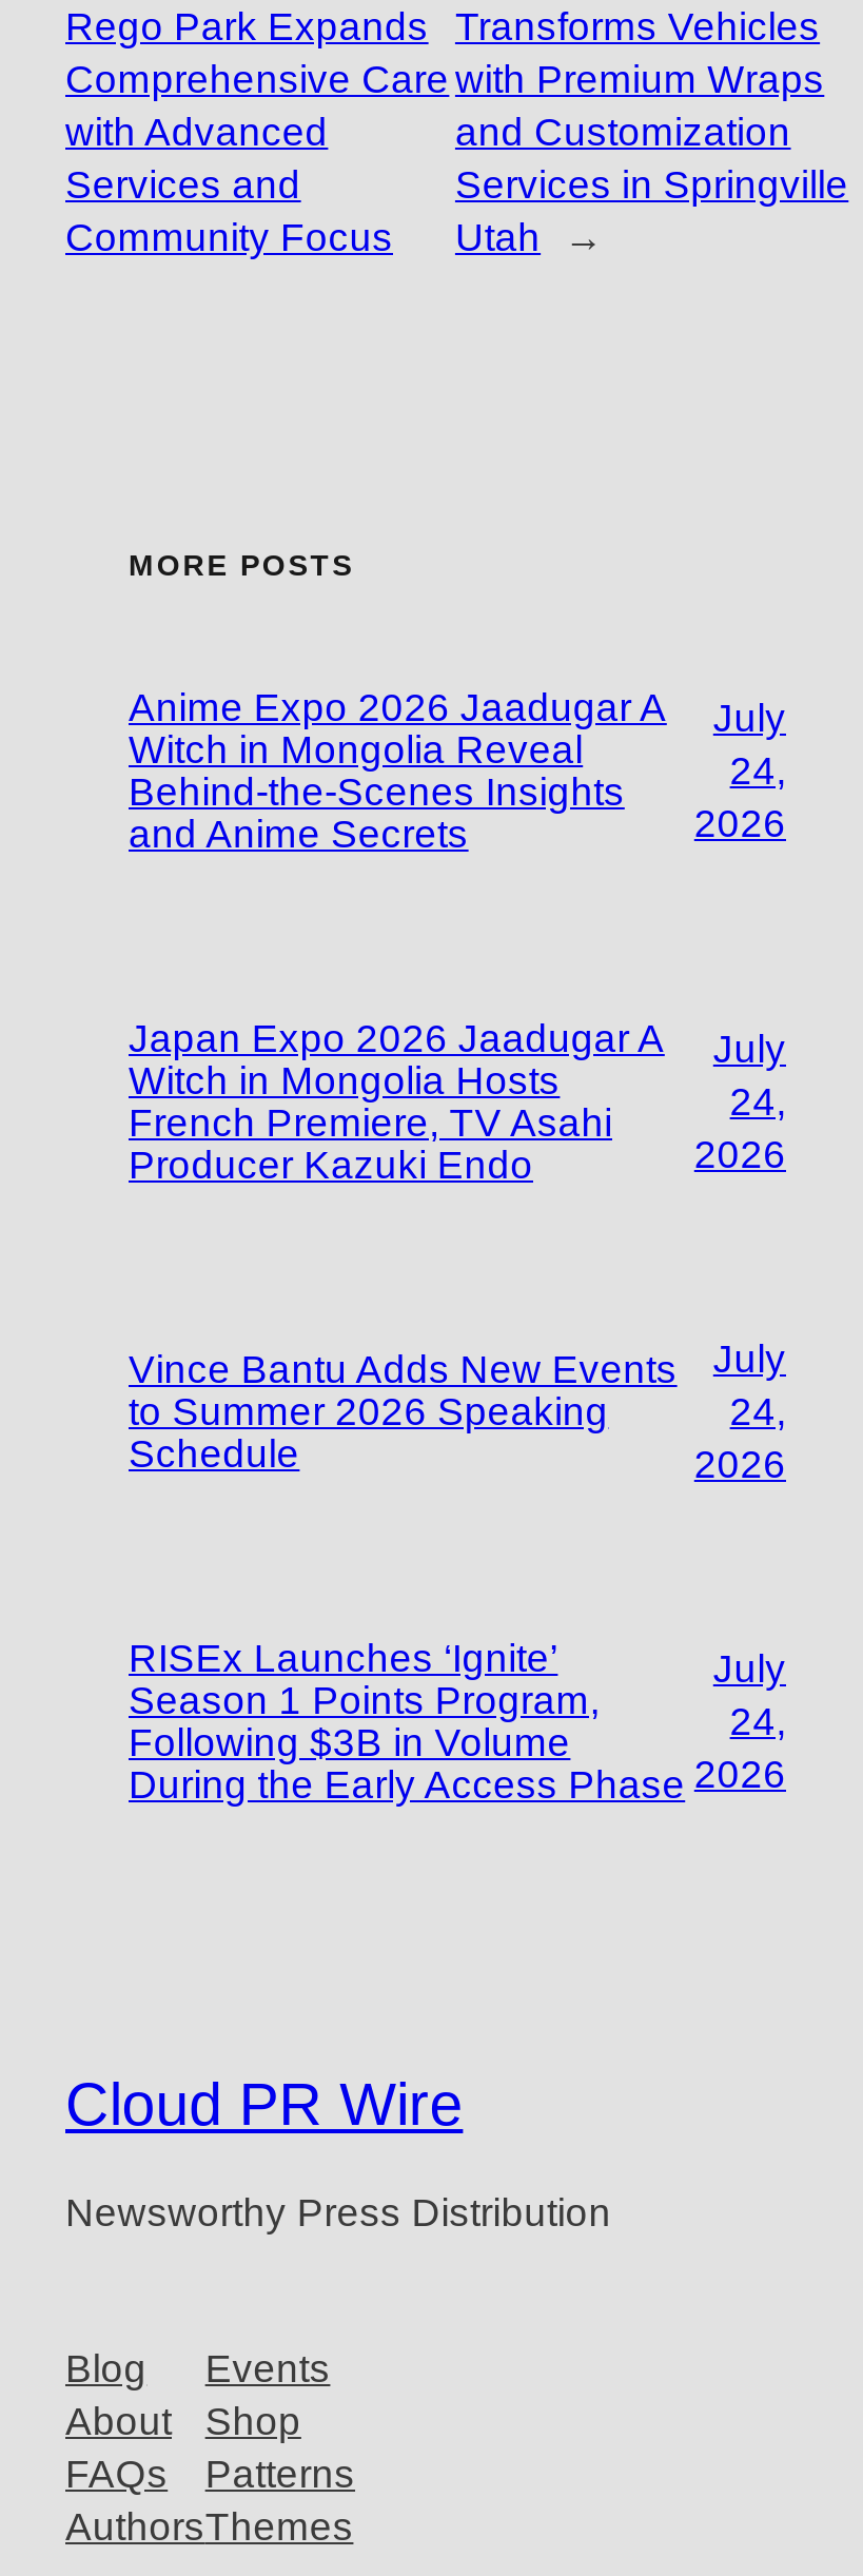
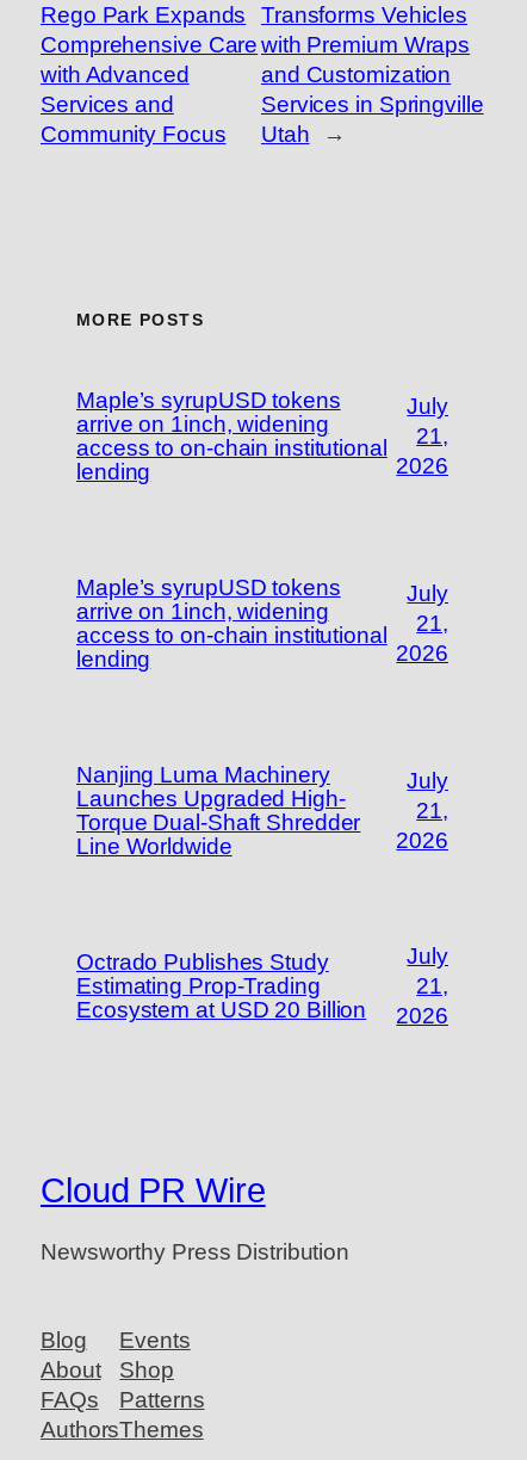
[129,685,667,855] Anime Expo 2026 Jaadugar A | Witch in Mongolia Reveal | Behind-the-Scenes Insights | and Anime Secrets -> [76,387,387,484] Maple’s syrupUSD tokens | arrive on 1inch, widening | access to on-chain institutional | lending
[730,749,786,793] 24, -> [416,424,448,449] 21,
[129,1016,665,1186] Japan Expo 2026 Jaadugar A | Witch in Mongolia Hosts | French Premiere, TV Asahi | Producer Kazuki Endo -> [76,575,387,671] Maple’s syrupUSD tokens | arrive on 1inch, widening | access to on-chain institutional | lending
[730,1080,786,1124] 24, -> [416,611,448,636] 21,
[129,1347,677,1475] Vince Bantu Adds New Events | to Summer 2026 Speaking | Schedule -> [76,762,361,859] Nanjing Luma Machinery | Launches Upgraded High- | Torque Dual-Shaft Shredder | Line Worldwide
[730,1390,786,1434] 24, -> [416,798,448,823] 21,
[129,1635,685,1806] RISEx Launches ‘Ignite’ | Season 1 Points Program, | Following $3B in Volume | During the Early Access Phase -> [76,949,366,1022] Octrado Publishes Study | Estimating Prop-Trading | Ecosystem at USD 20 Billion
[730,1700,786,1744] 24, -> [416,974,448,999] 21,

